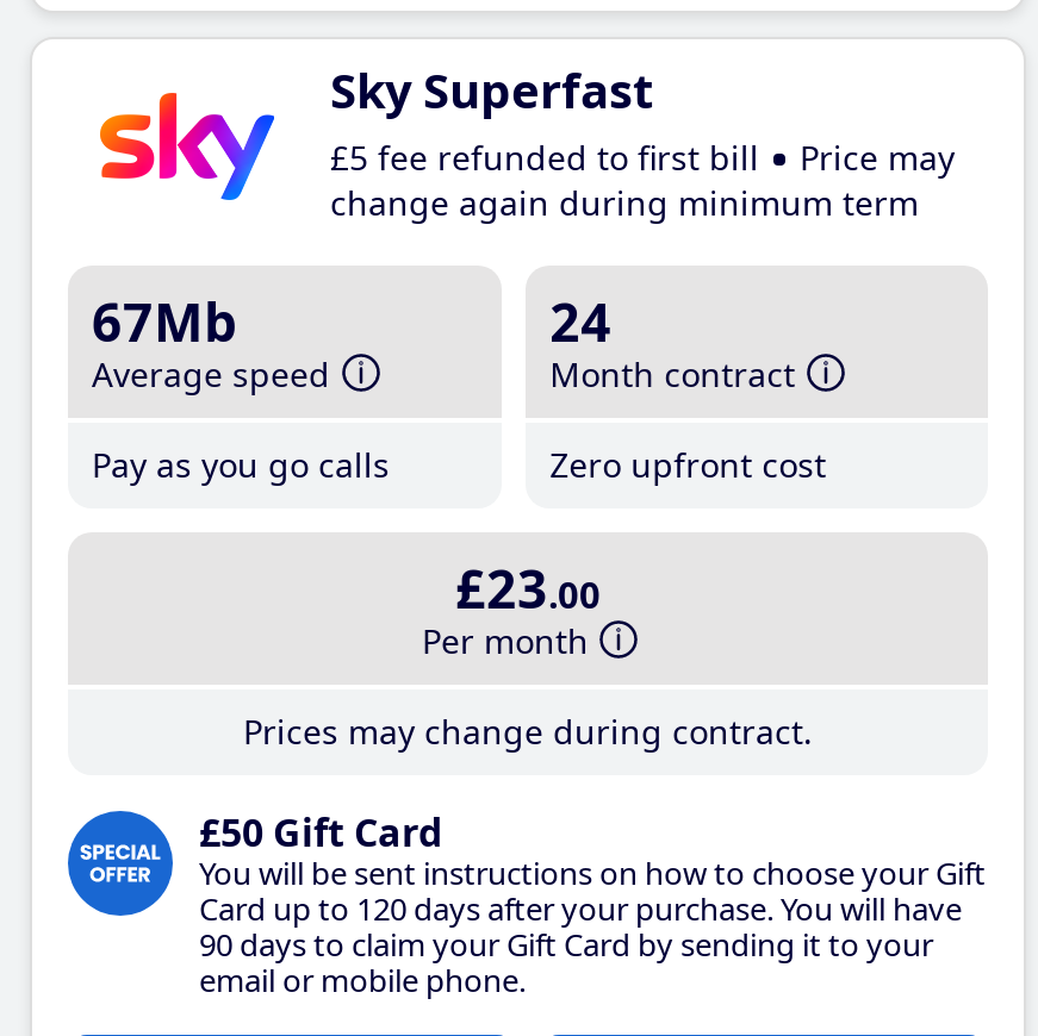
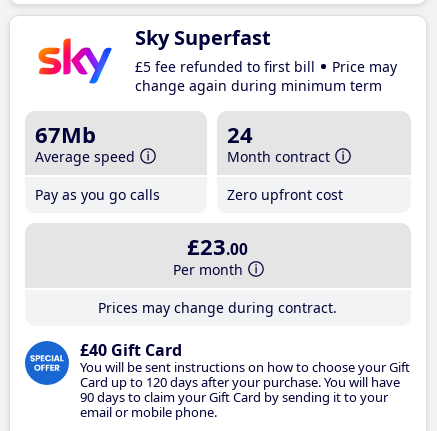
[199,806,442,859] £50 Gift Card -> [80,338,182,360] £40 Gift Card

